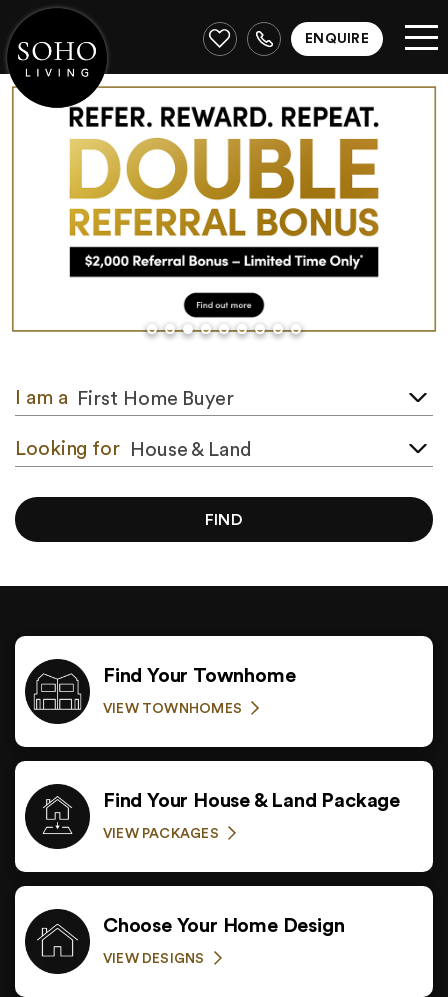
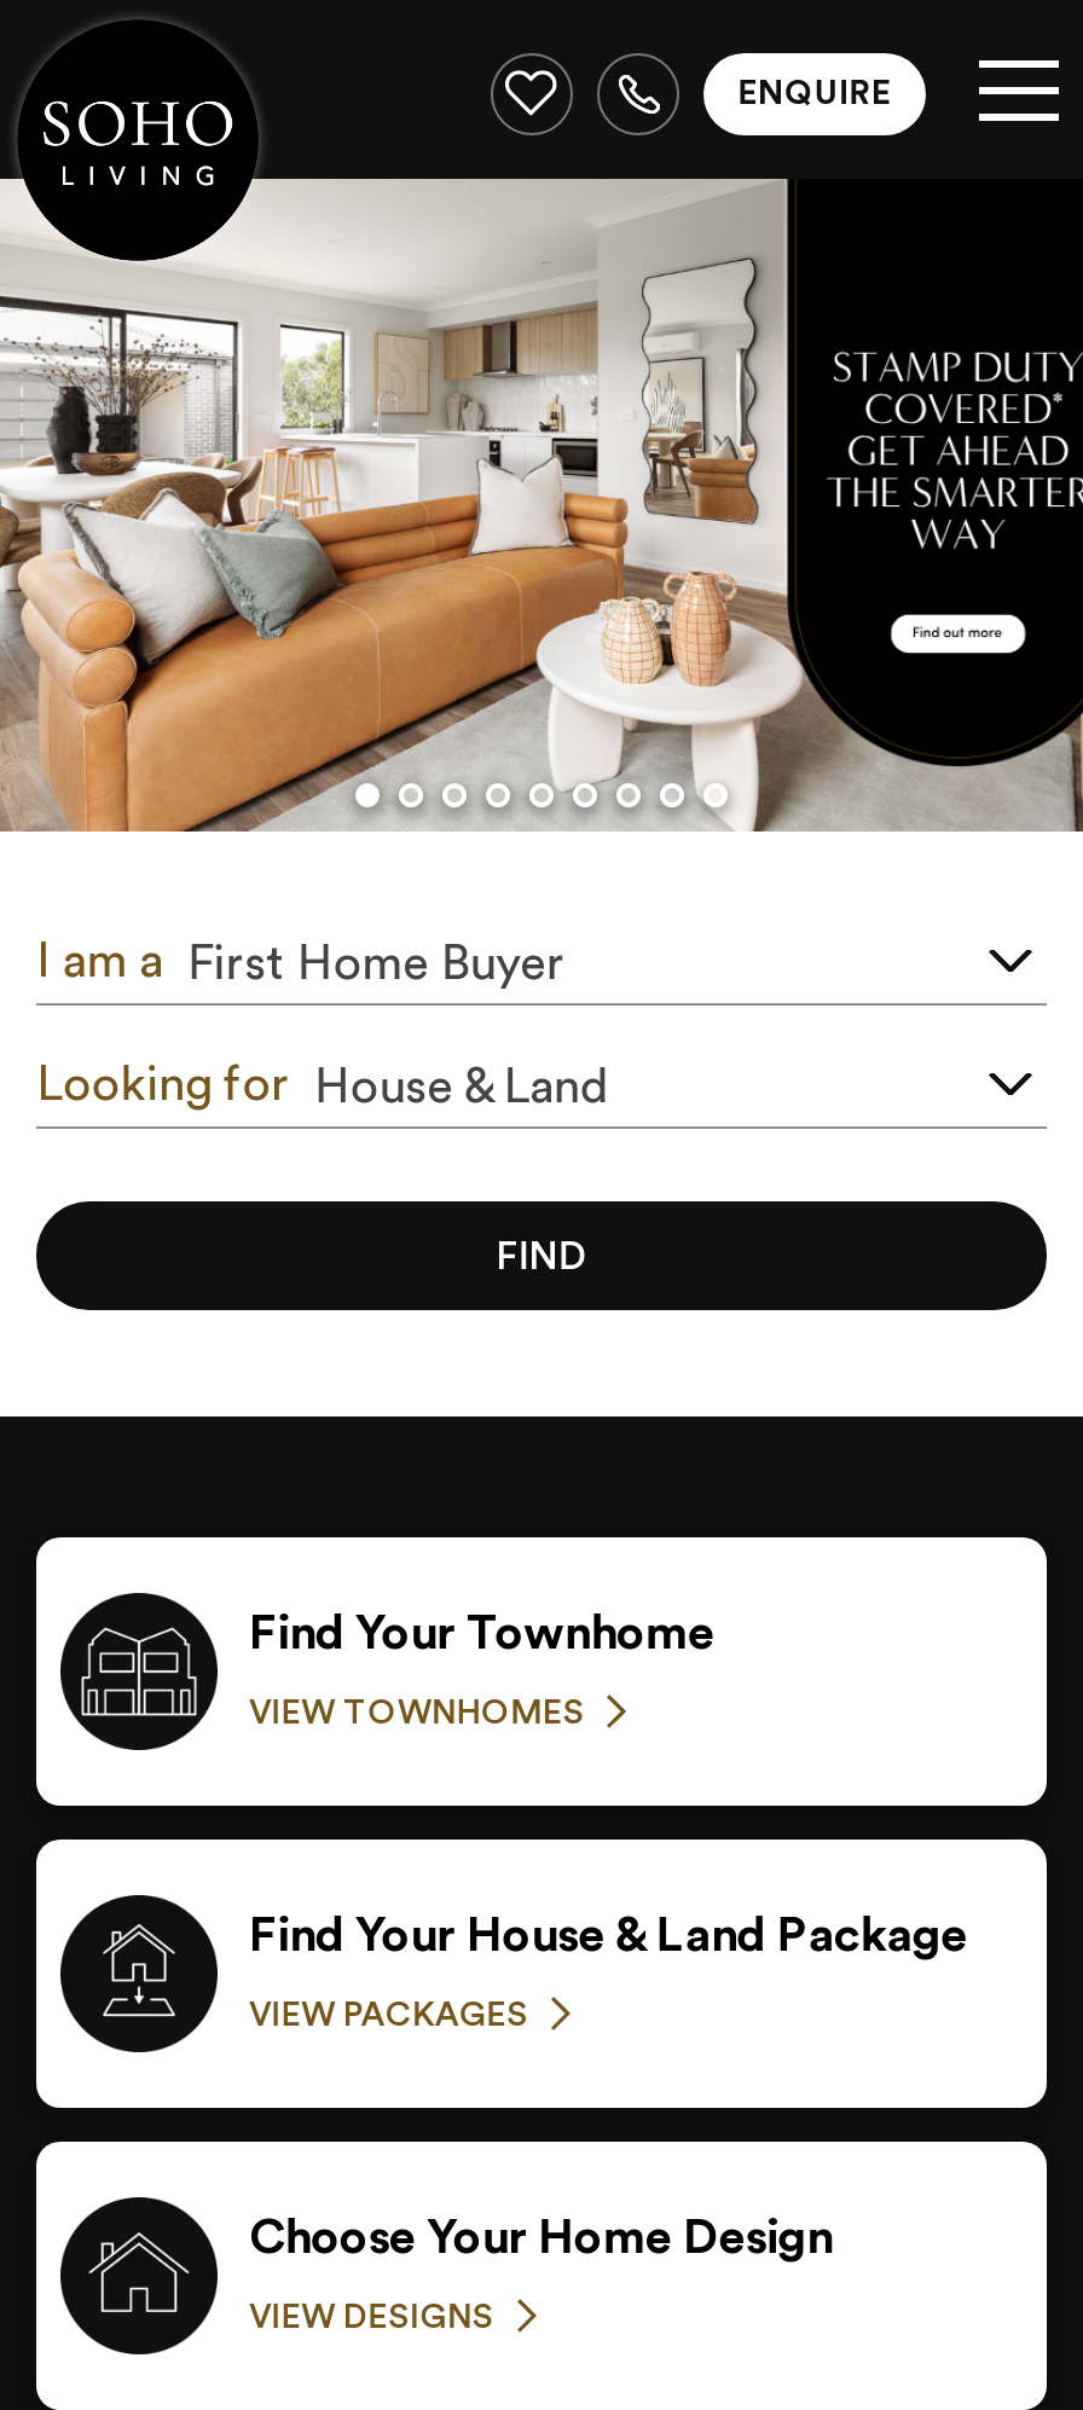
[3,73,445,344] [image] -> [7,179,1076,834] [image]

